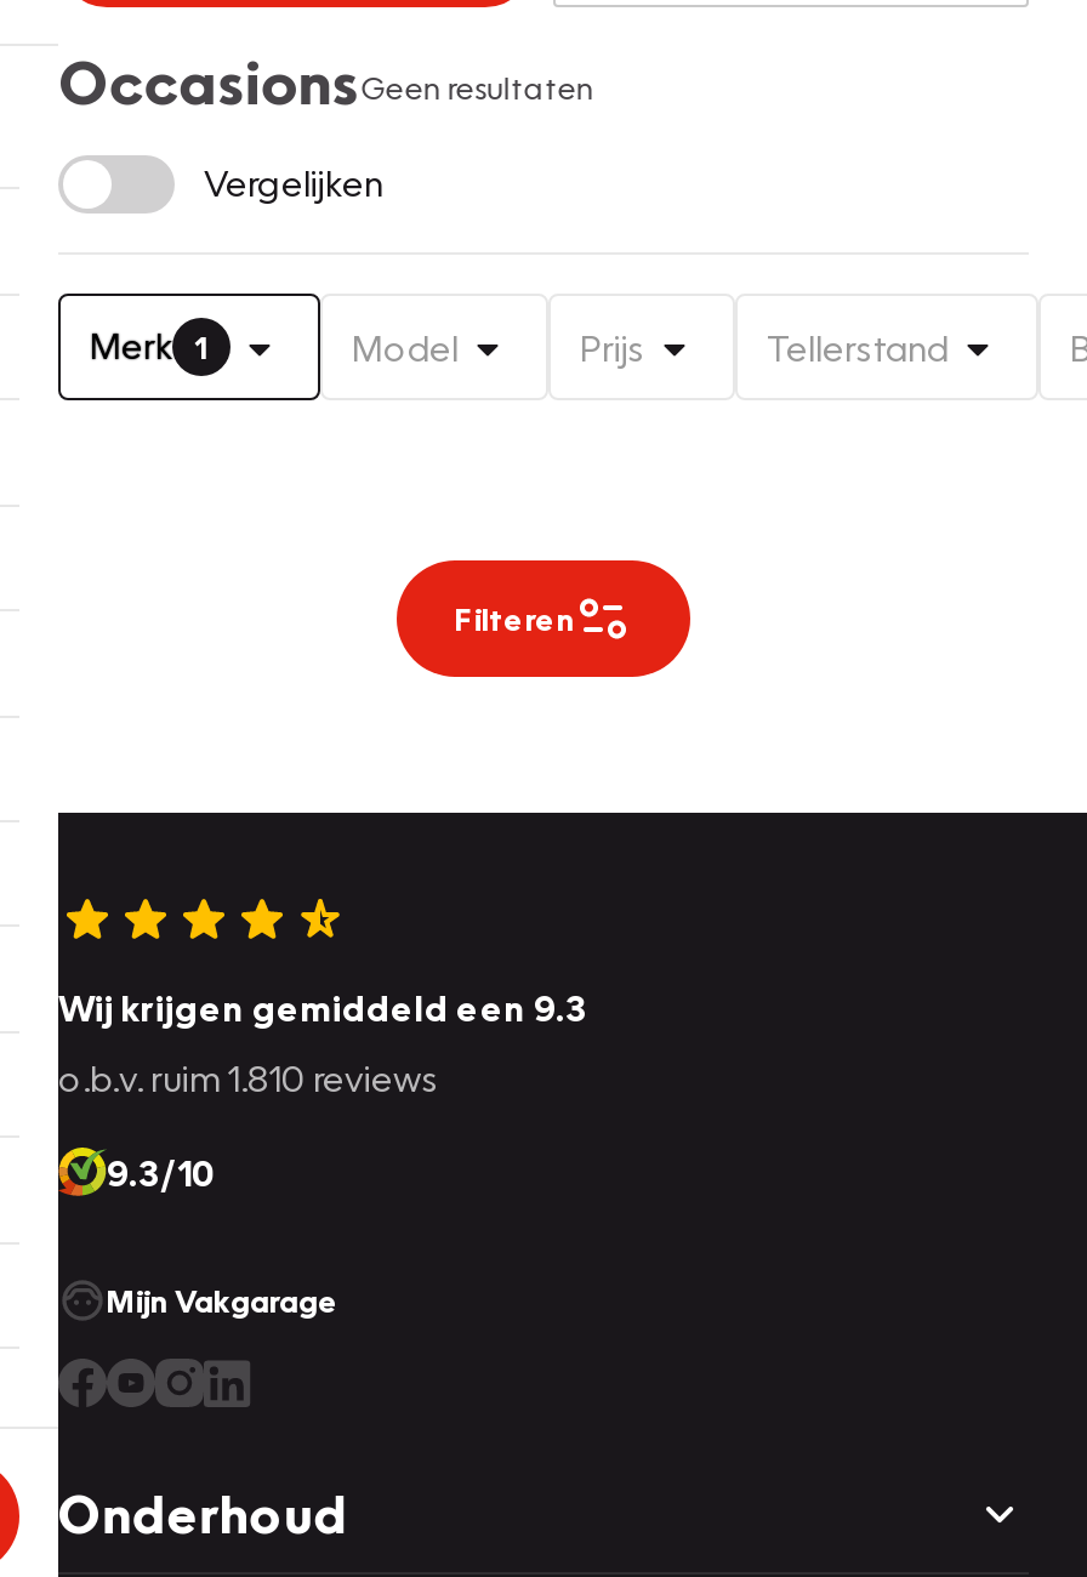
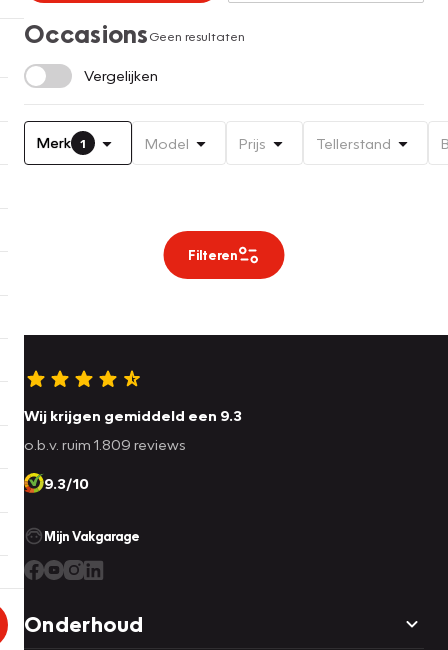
[58,1056,439,1099] o.b.v. ruim 1.810 reviews -> [24,435,186,453] o.b.v. ruim 1.809 reviews

